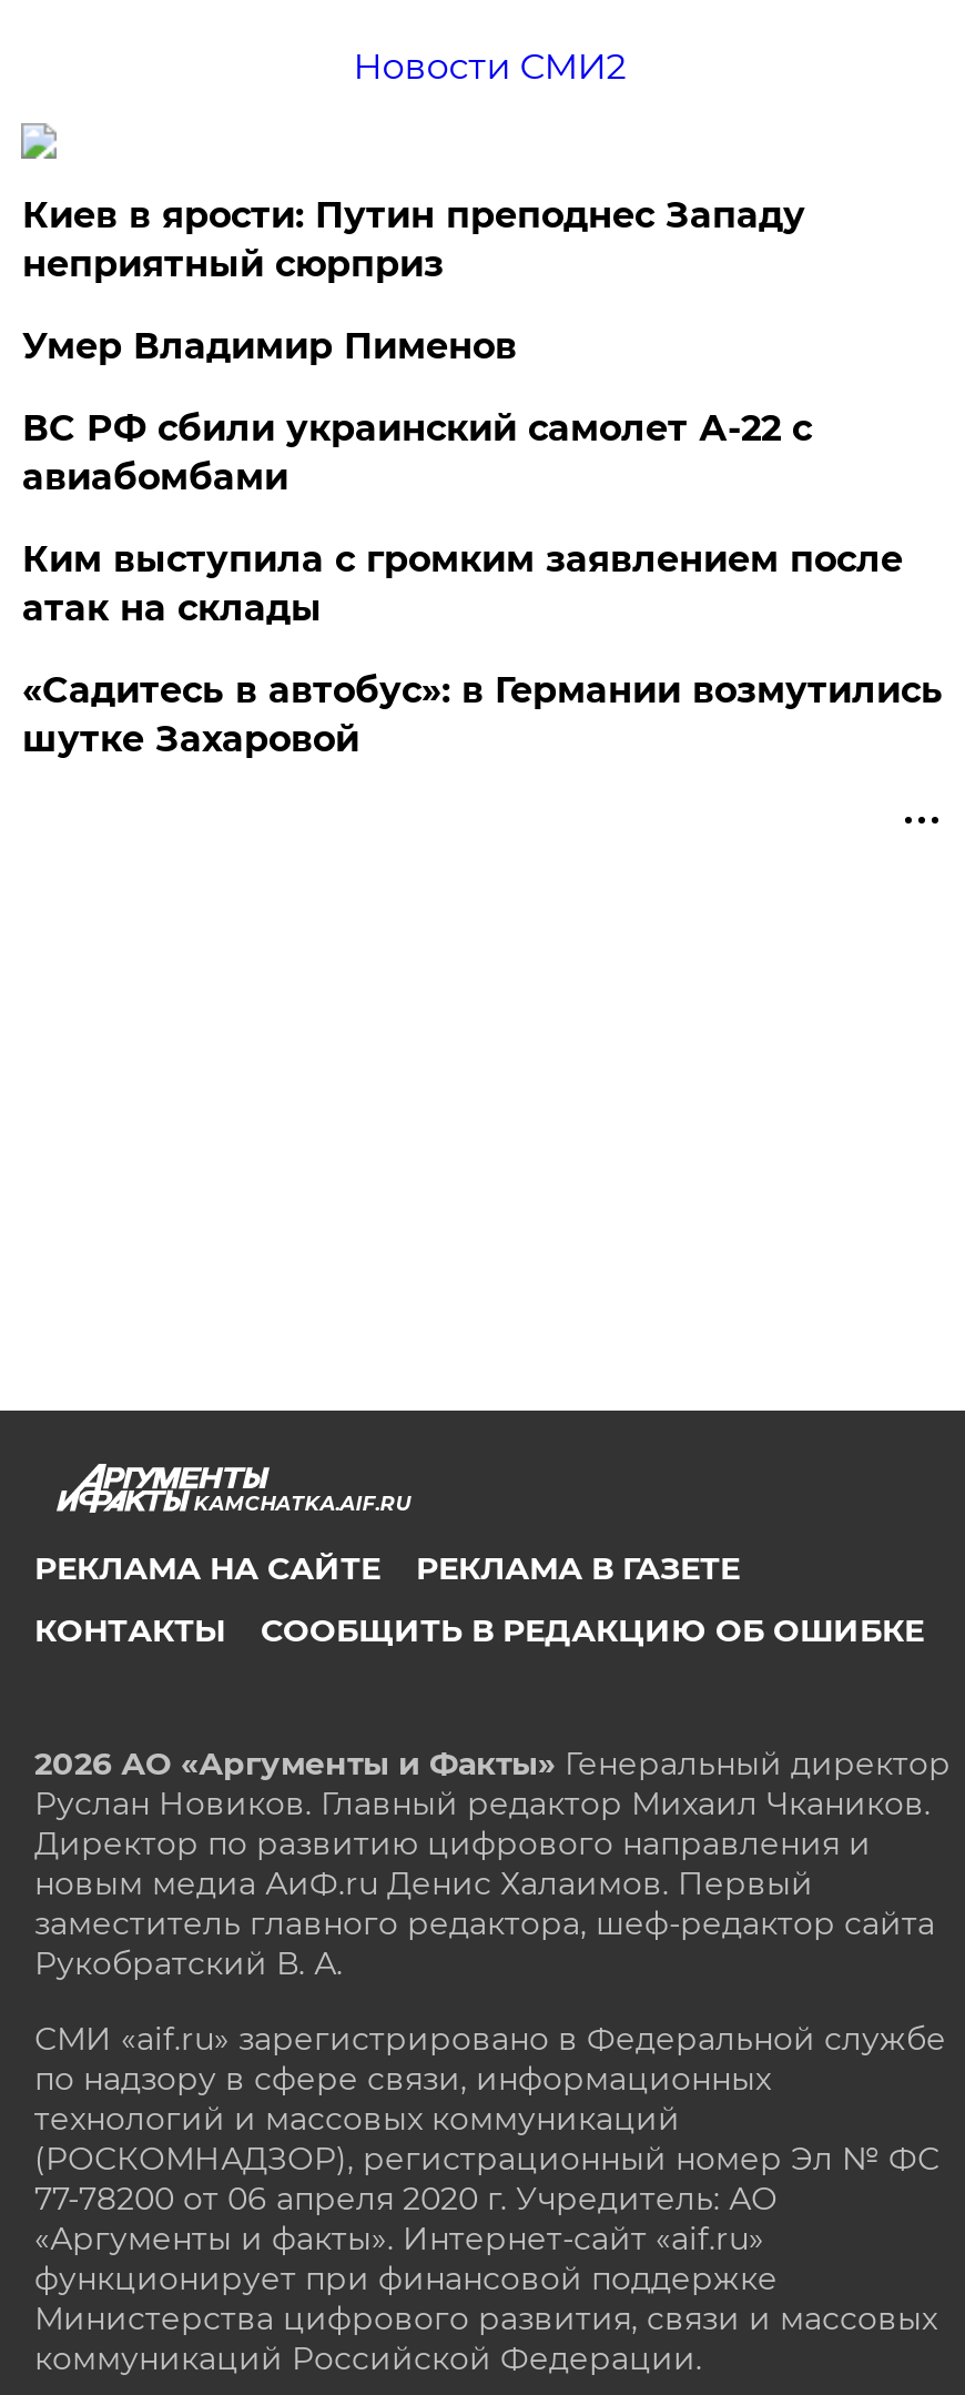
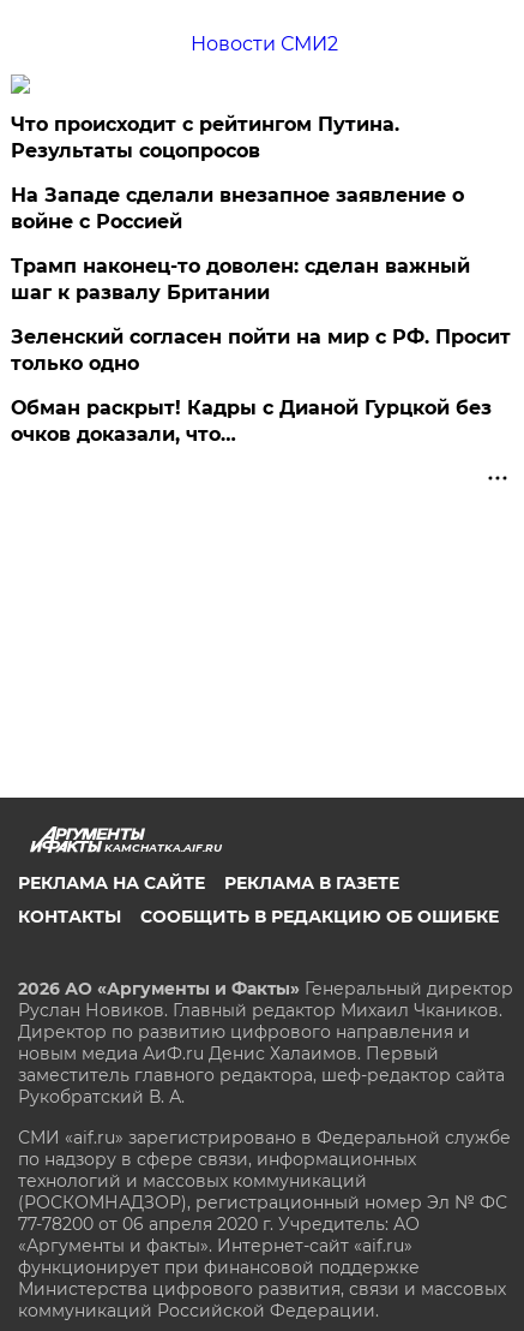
[22,194,805,285] Киев в ярости: Путин преподнес Западу | неприятный сюрприз -> [11,113,400,162] Что происходит с рейтингом Путина. | Результаты соцопросов
[22,325,517,367] Умер Владимир Пименов -> [11,184,465,233] На Западе сделали внезапное заявление о | войне с Россией
[22,407,812,498] ВС РФ сбили украинский самолет А-22 с | авиабомбами -> [11,255,471,304] Трамп наконец-то доволен: сделан важный | шаг к развалу Британии
[22,538,903,629] Ким выступила с громким заявлением после | атак на склады -> [11,326,511,375] Зеленский согласен пойти на мир с РФ. Просит | только одно
[22,669,943,760] «Садитесь в автобус»: в Германии возмутились | шутке Захаровой -> [11,396,492,446] Обман раскрыт! Кадры с Дианой Гурцкой без | очков доказали, что…

